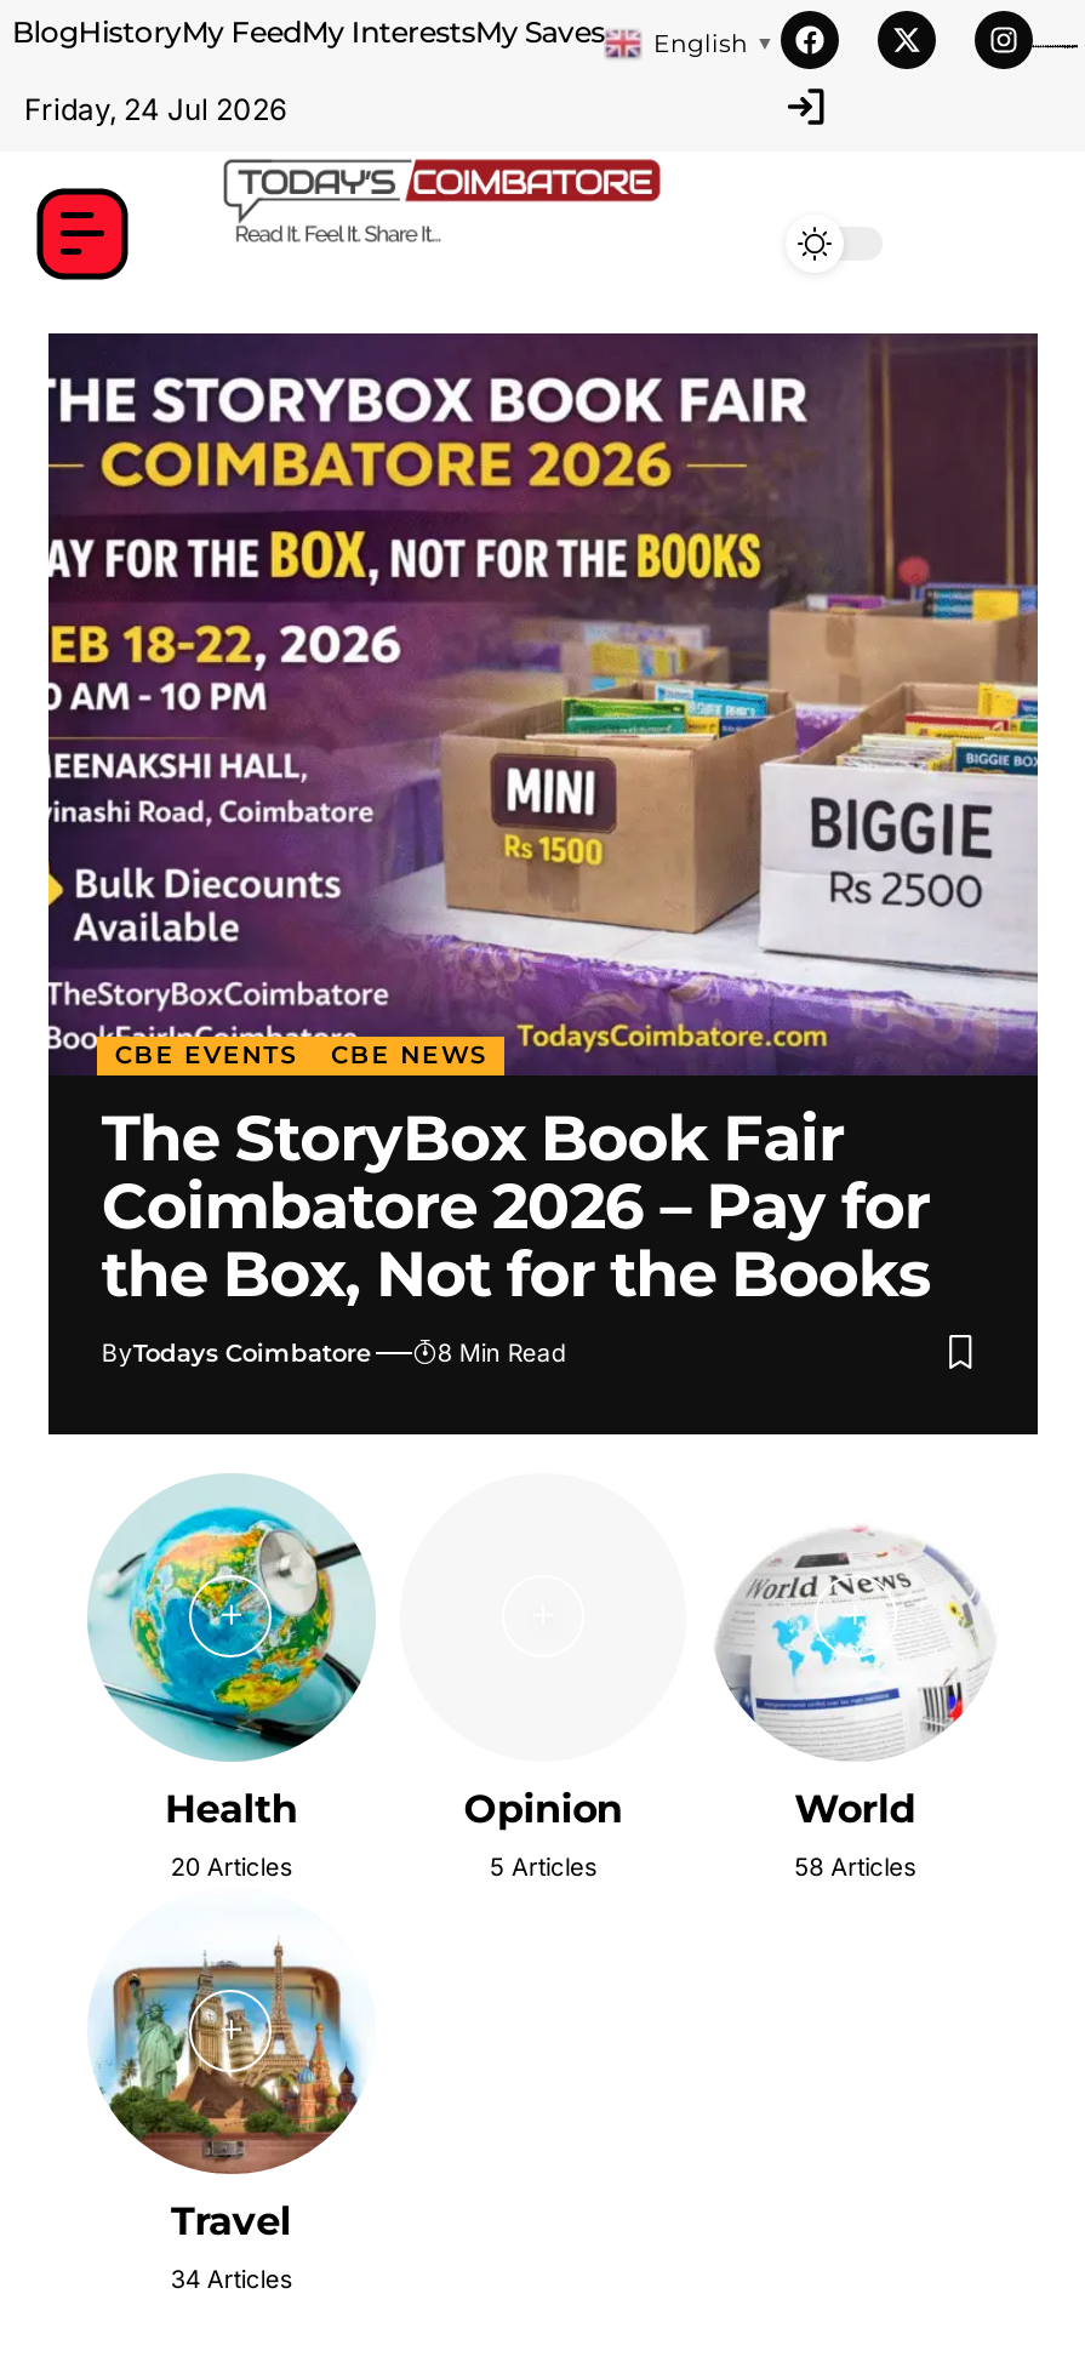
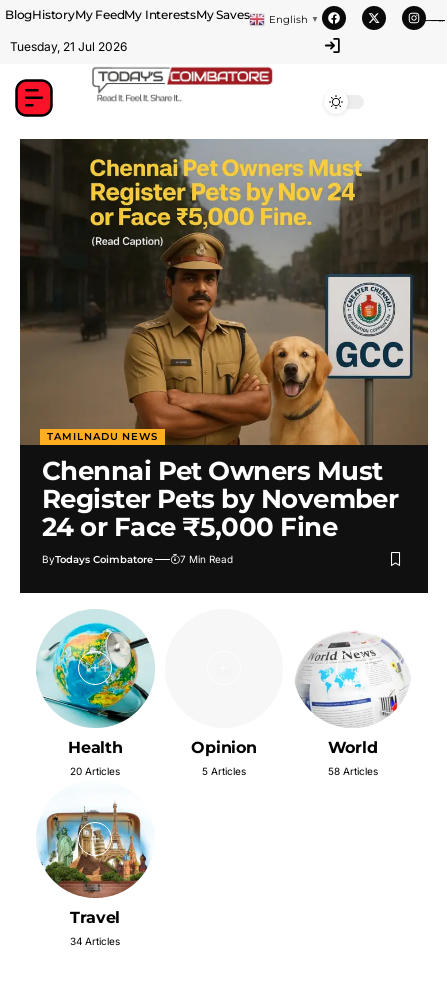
[24,91,286,127] Friday, 24 Jul 2026 -> [10,39,127,54] Tuesday, 21 Jul 2026
[46,333,1040,1313] [image] | CBE EVENTS | CBE NEWS | The StoryBox Book Fair | Coimbatore 2026 – Pay for | the Box, Not for the Books -> [19,139,429,543] [image] | TAMILNADU NEWS | Chennai Pet Owners Must | Register Pets by November | 24 or Face ₹5,000 Fine
[437,1337,566,1366] 8 Min Read -> [180,553,233,565] 7 Min Read

